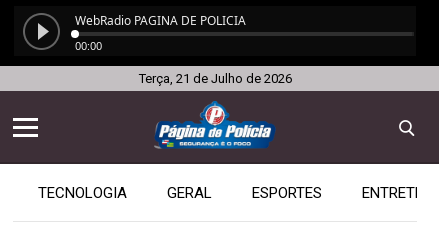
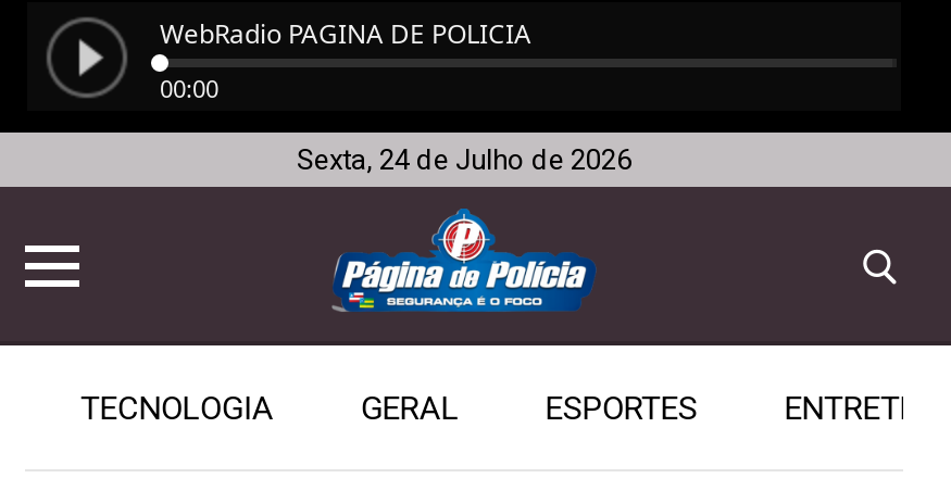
[138,71,291,86] Terça, 21 de Julho de 2026 -> [297,143,631,176] Sexta, 24 de Julho de 2026

